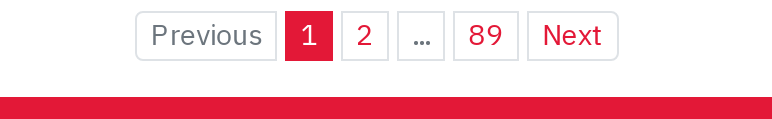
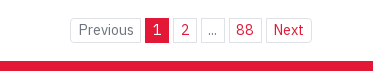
[468,16,504,54] 89 -> [236,20,254,39] 88

